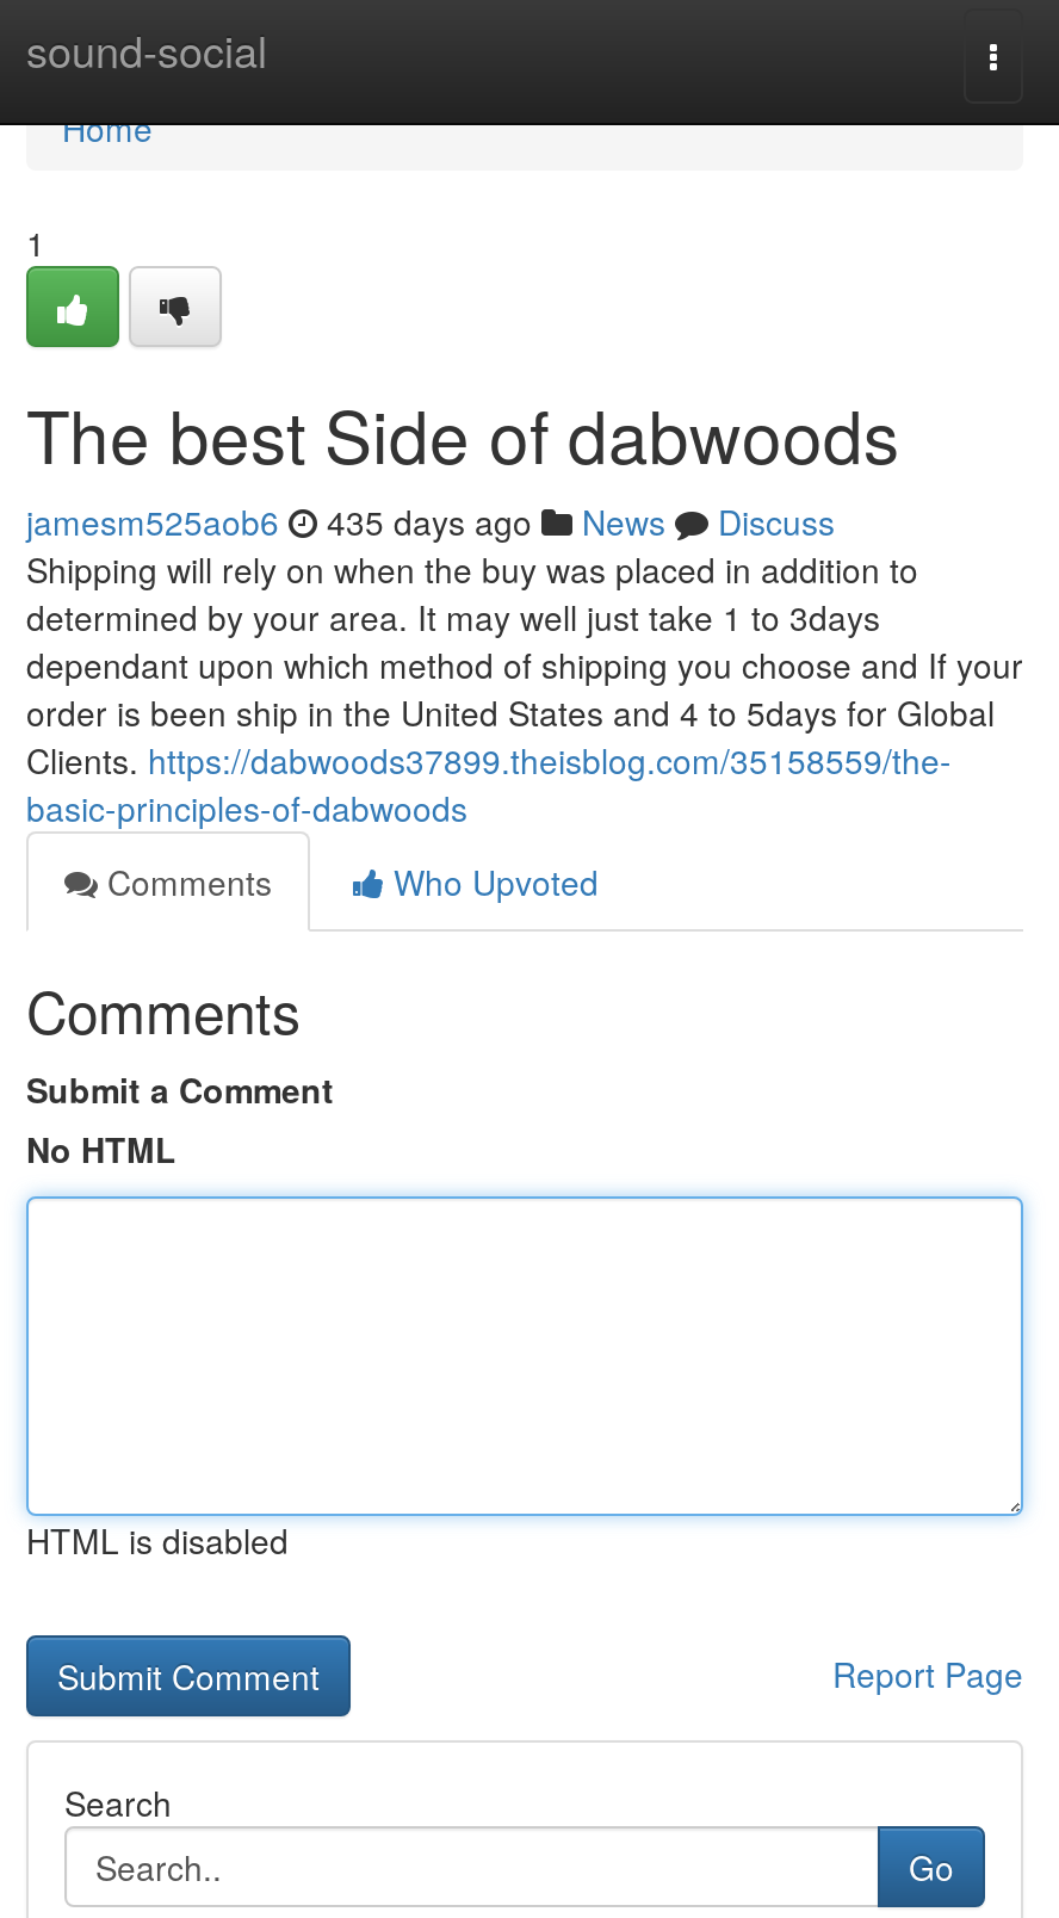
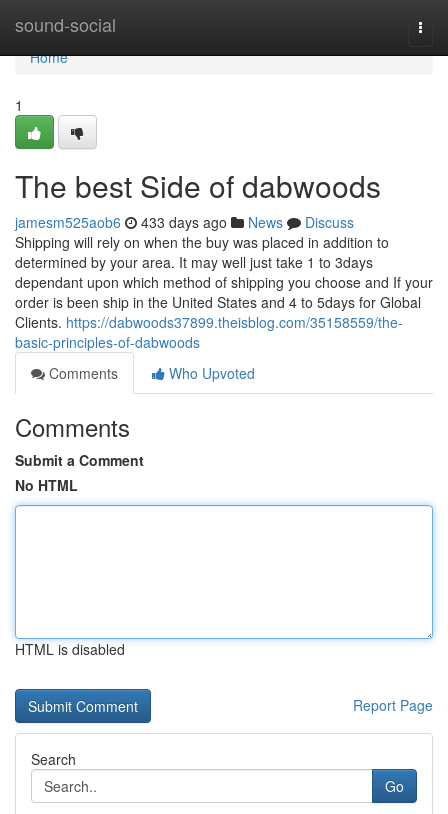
[26,497,835,545] jamesm525aob6 435 days ago News Discuss -> [15,212,354,232] jamesm525aob6 433 days ago News Discuss

